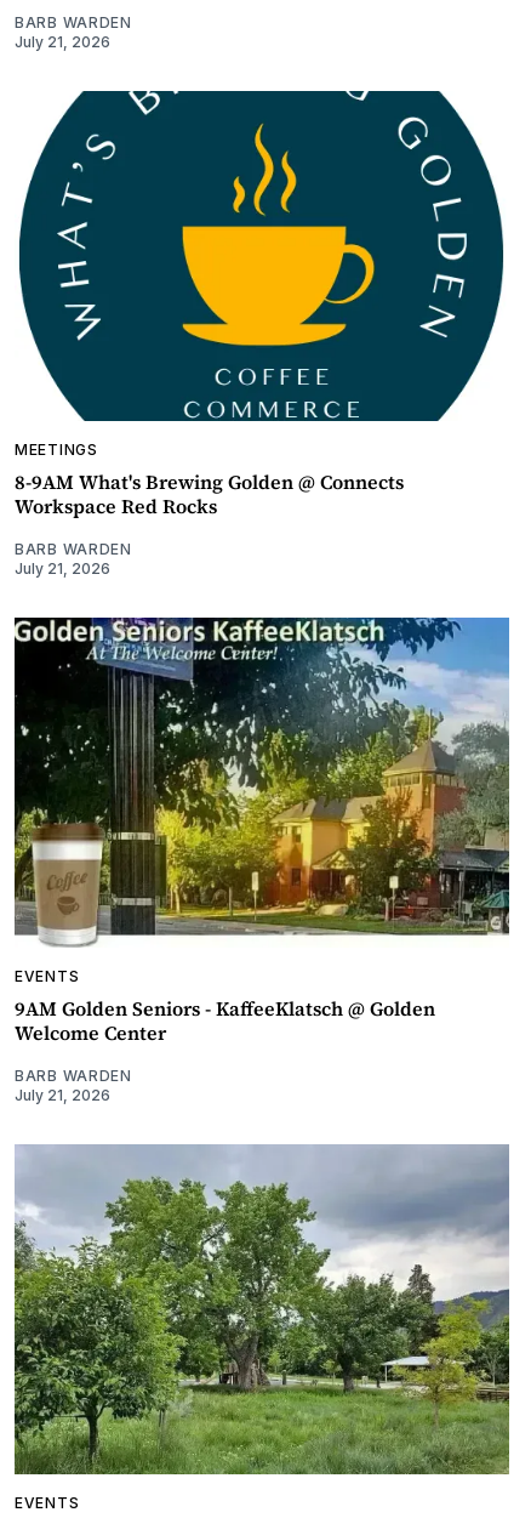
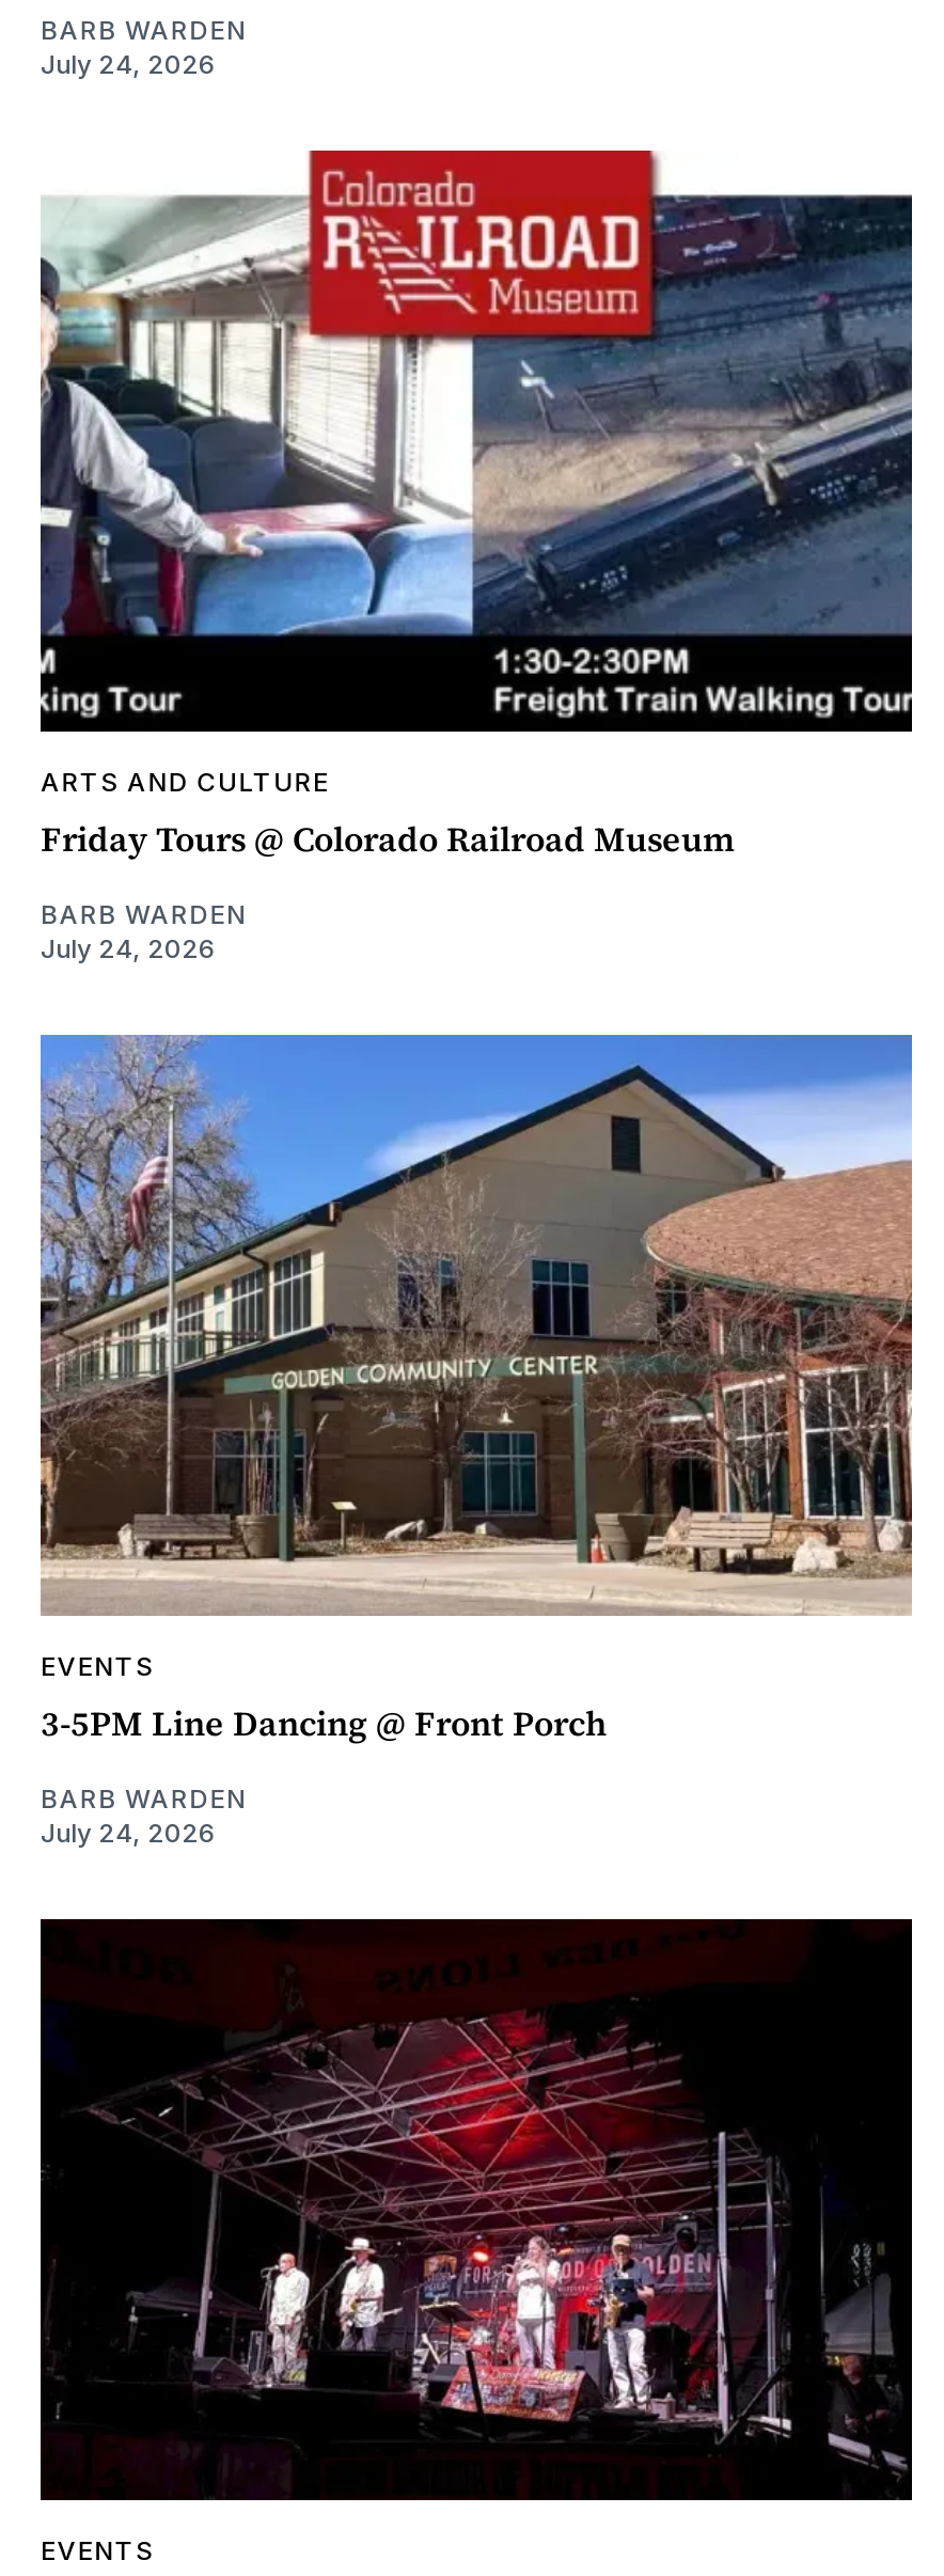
[15,33,110,51] July 21, 2026 -> [41,48,216,81] July 24, 2026
[15,90,509,520] [image] | MEETINGS | 8-9AM What's Brewing Golden @ Connects | Workspace Red Rocks -> [38,148,914,862] [image] | ARTS AND CULTURE | Friday Tours @ Colorado Railroad Museum
[15,560,110,578] July 21, 2026 -> [41,933,216,965] July 24, 2026
[13,616,510,1046] [image] | 9AM Golden Seniors - KaffeeKlatsch @ Golden | Welcome Center -> [38,1033,914,1747] [image] | 3-5PM Line Dancing @ Front Porch
[15,1086,110,1104] July 21, 2026 -> [41,1817,216,1849] July 24, 2026
[13,1144,510,1476] [image] -> [38,1917,914,2502] [image]

